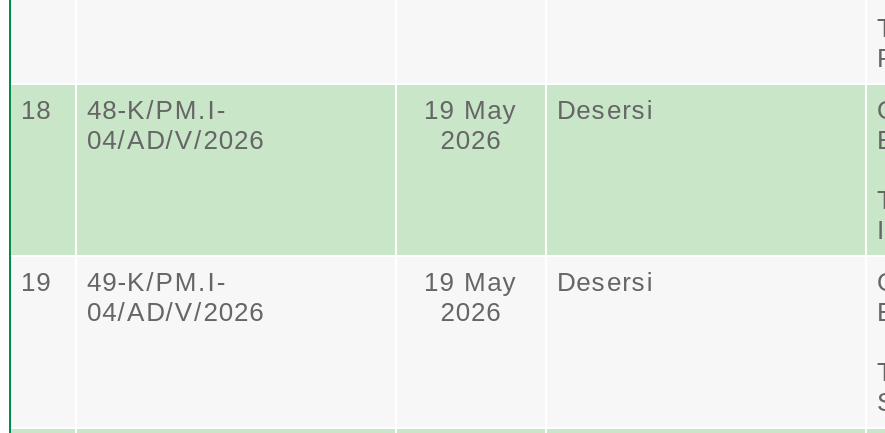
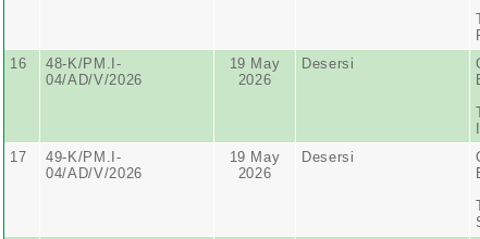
[21,95,226,125] 18 48-K/PM.I- -> [10,55,121,72] 16 48-K/PM.I-
[21,267,226,297] 19 49-K/PM.I- -> [10,149,121,165] 17 49-K/PM.I-

